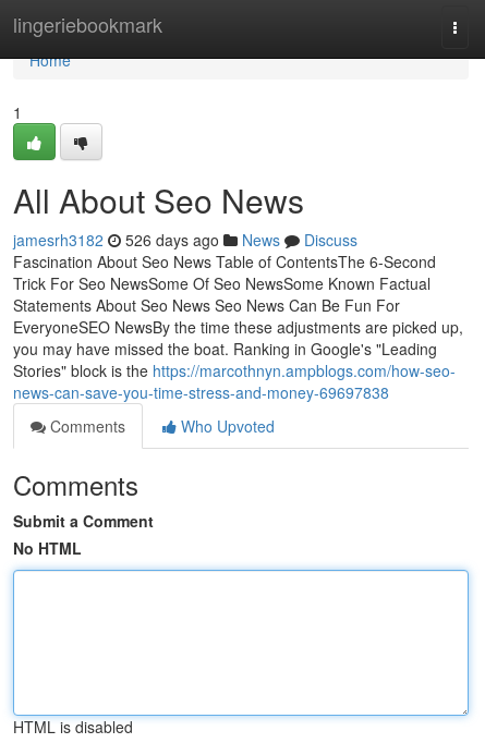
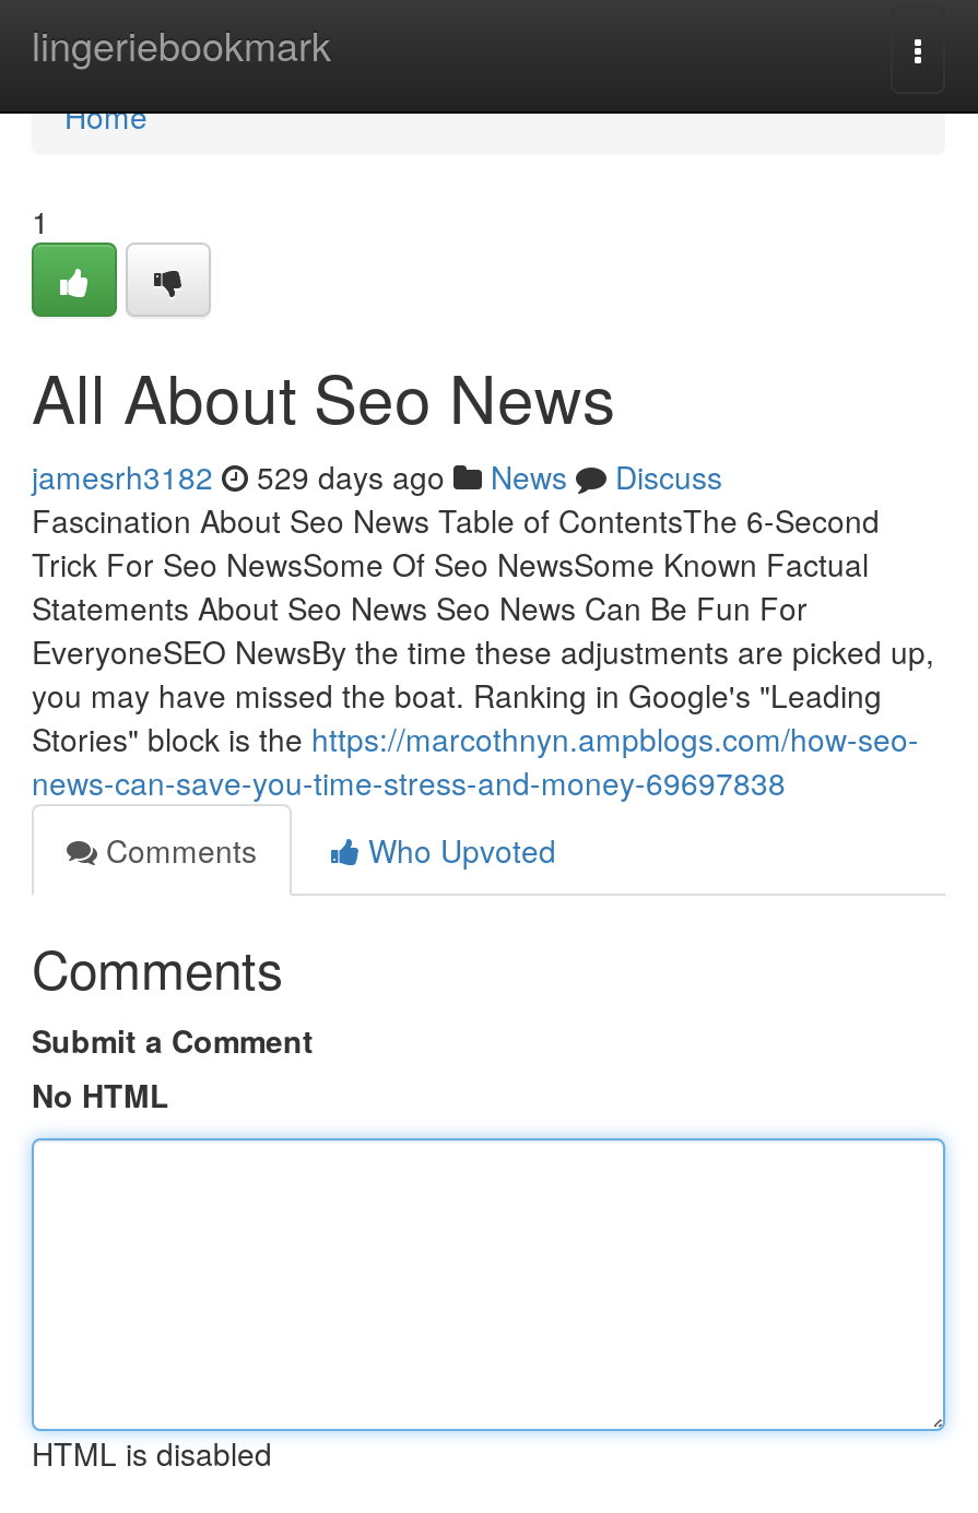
[13,229,357,251] jamesrh3182 526 days ago News Discuss -> [32,454,722,498] jamesrh3182 529 days ago News Discuss

